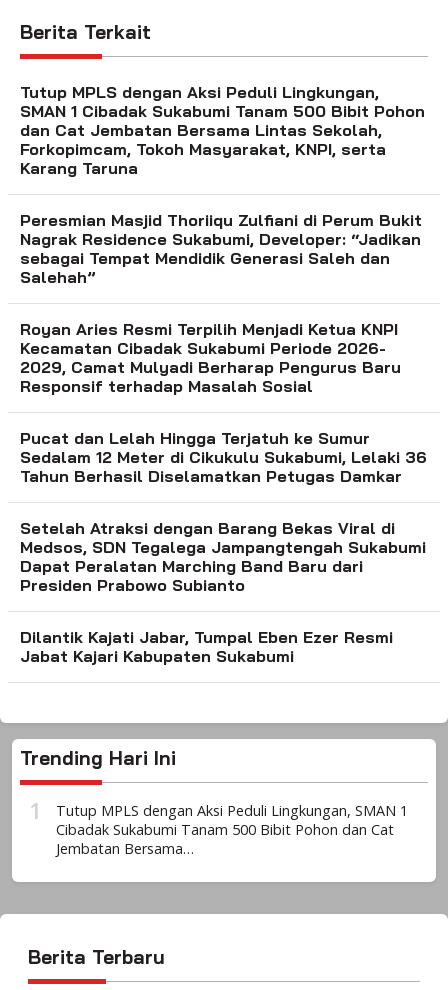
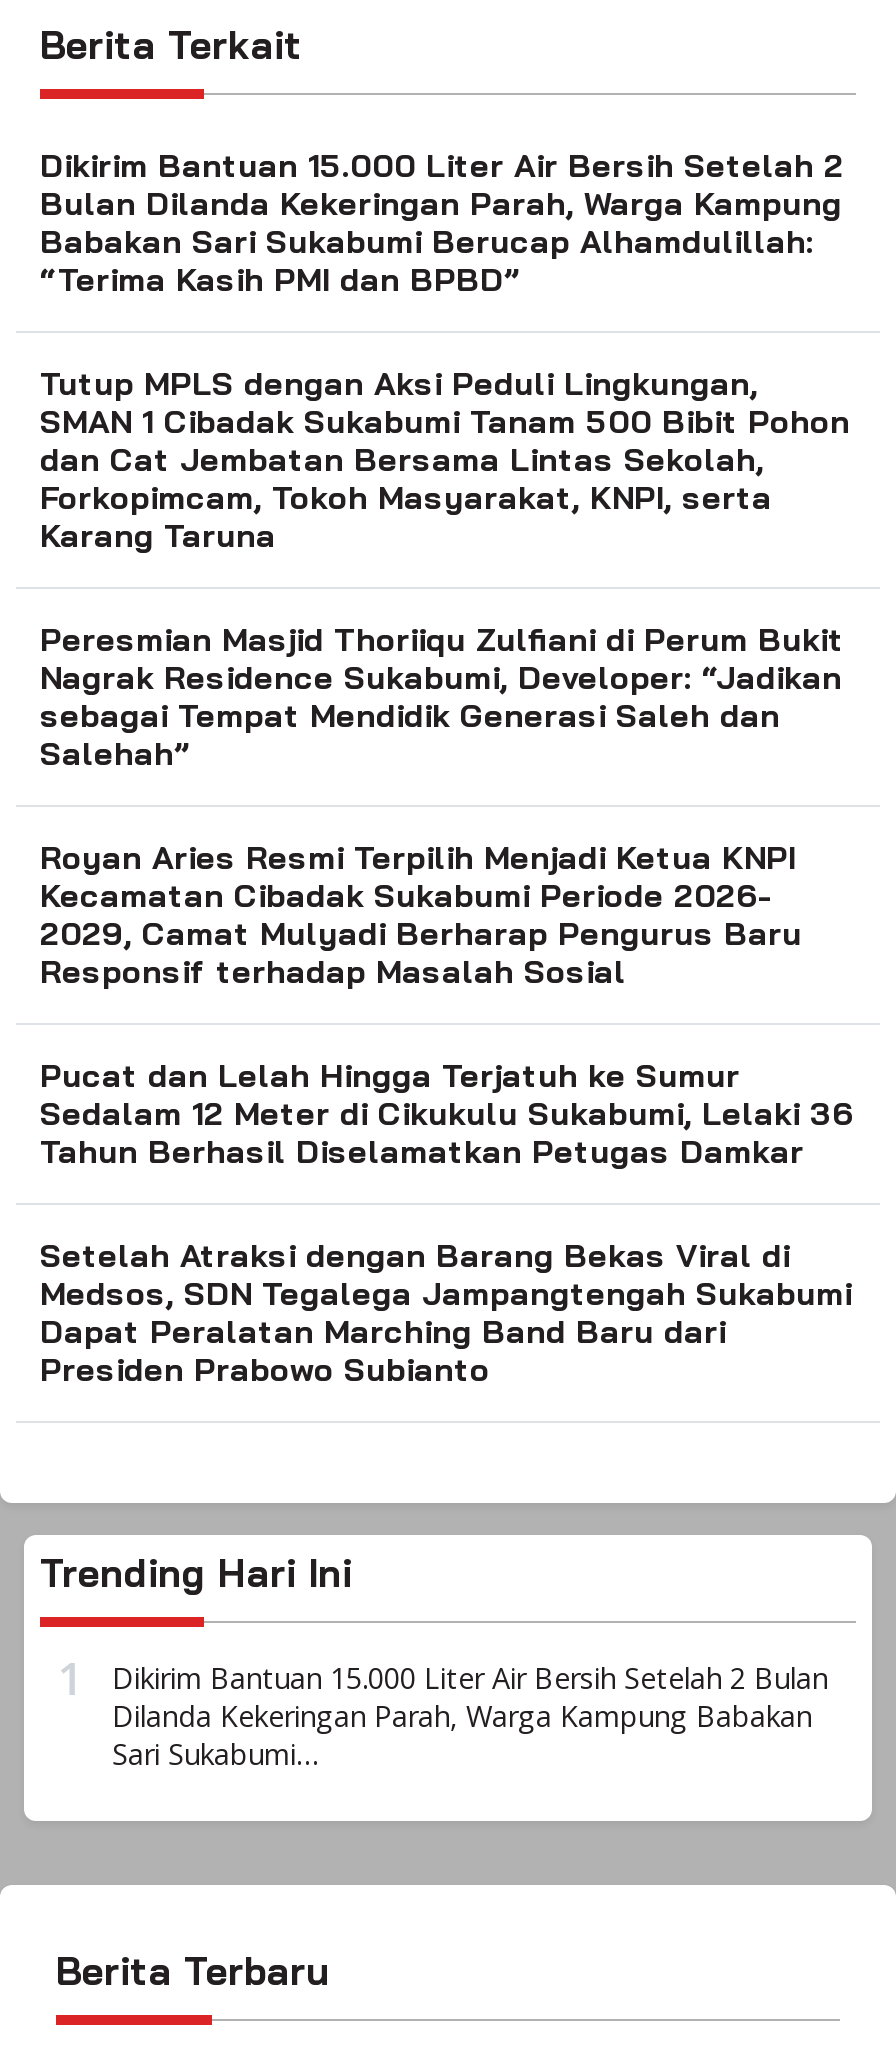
none -> [40,145,844,299] Dikirim Bantuan 15.000 Liter Air Bersih Setelah 2 | Bulan Dilanda Kekeringan Parah, Warga Kampung | Babakan Sari Sukabumi Berucap Alhamdulillah: | “Terima Kasih PMI dan BPBD”
moved [20,82,427,595] -> [40,363,854,1389]: Tutup MPLS dengan Aksi Peduli Lingkungan, | SMAN 1 Cibadak Sukabumi Tanam 500 Bibit Pohon | dan Cat Jembatan Bersama Lintas Sekolah, | ... | Dapat Peralatan Marching Band Baru dari | Presiden Prabowo Subianto
[20,627,393,666] Dilantik Kajati Jabar, Tumpal Eben Ezer Resmi | Jabat Kajari Kabupaten Sukabumi -> none
[56,801,408,858] Tutup MPLS dengan Aksi Peduli Lingkungan, SMAN 1 | Cibadak Sukabumi Tanam 500 Bibit Pohon dan Cat | Jembatan Bersama… -> [112,1659,828,1773] Dikirim Bantuan 15.000 Liter Air Bersih Setelah 2 Bulan | Dilanda Kekeringan Parah, Warga Kampung Babakan | Sari Sukabumi…

